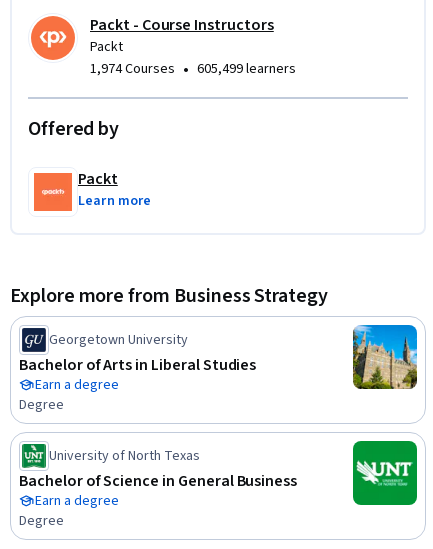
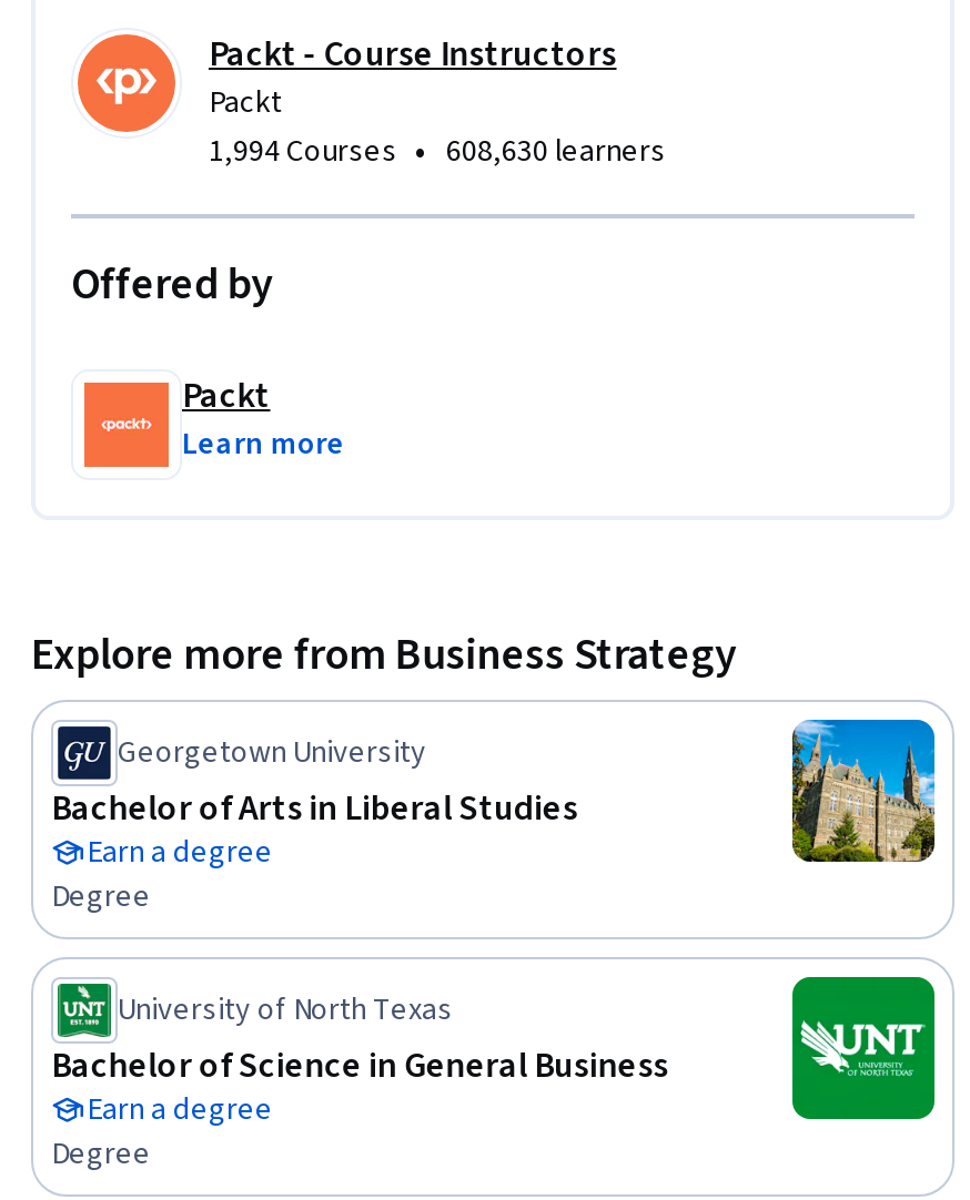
[90,58,296,80] 1,974 Courses • 605,499 learners -> [209,127,666,176] 1,994 Courses • 608,630 learners

